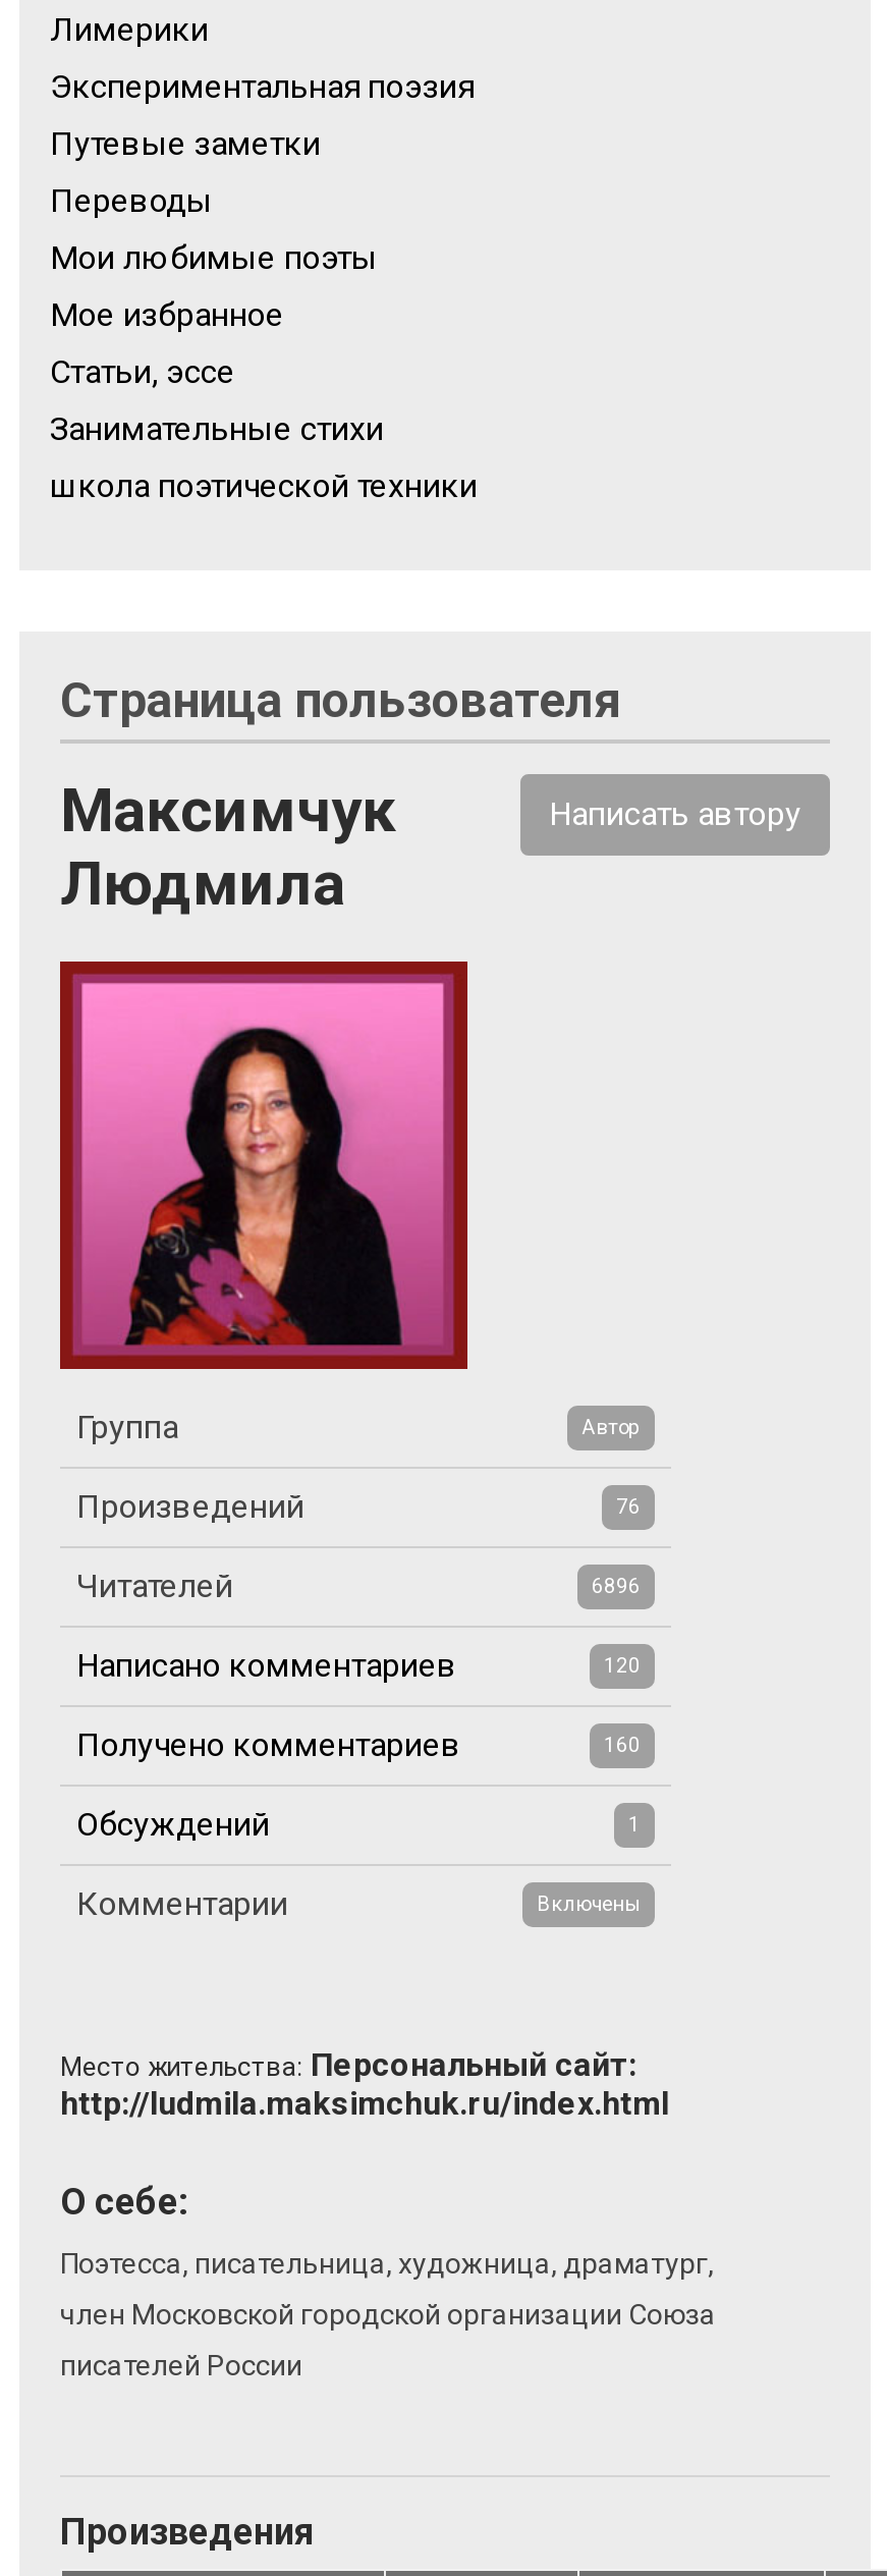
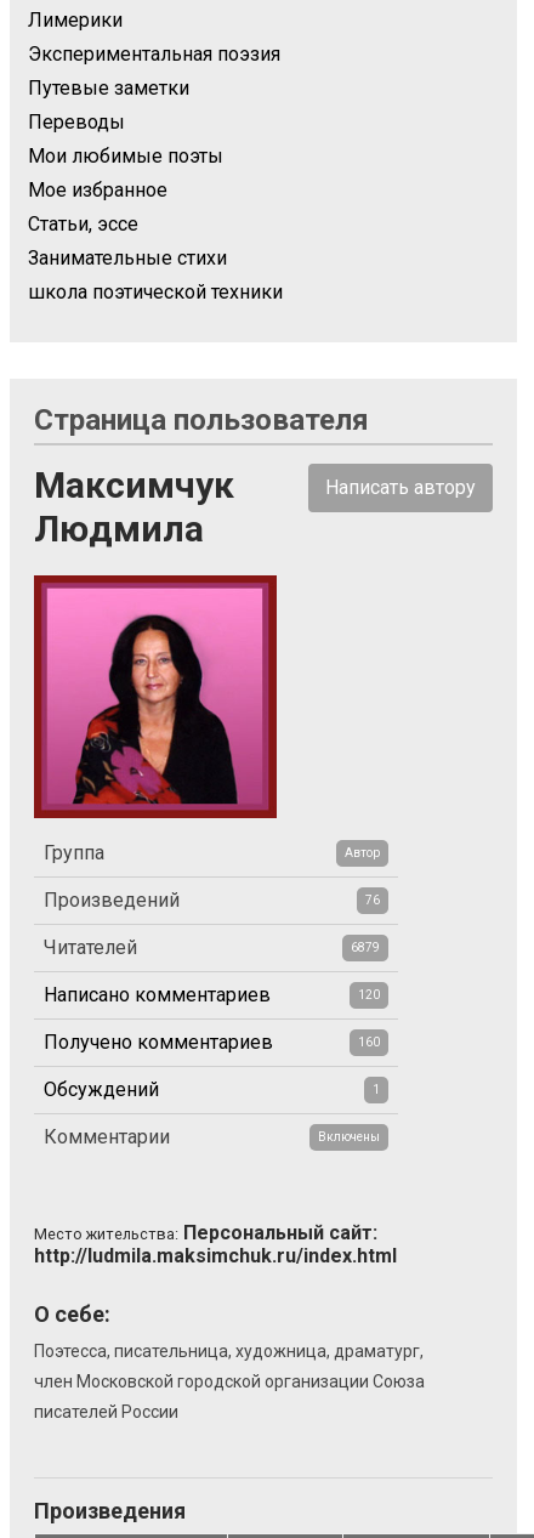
[592,1575,641,1597] 6896 -> [351,941,380,954] 6879

